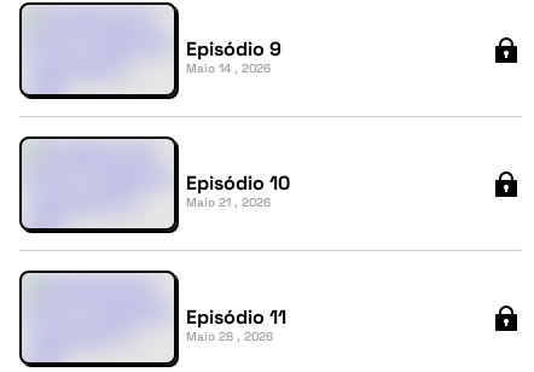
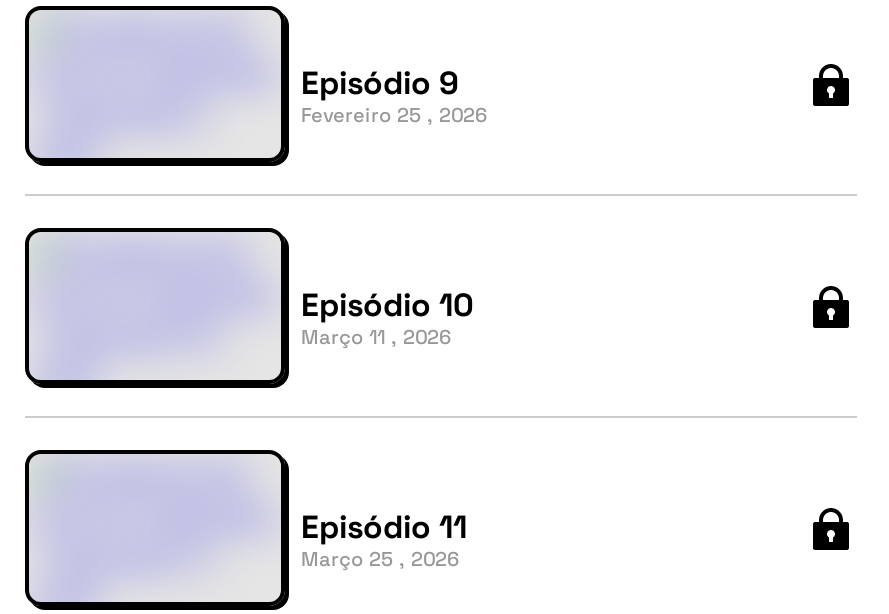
[186,60,271,76] Maio 14 , 2026 -> [301,102,487,128] Fevereiro 25 , 2026
[186,194,271,210] Maio 21 , 2026 -> [301,324,451,350] Março 11 , 2026
[186,329,273,344] Maio 28 , 2026 -> [301,546,459,572] Março 25 , 2026

